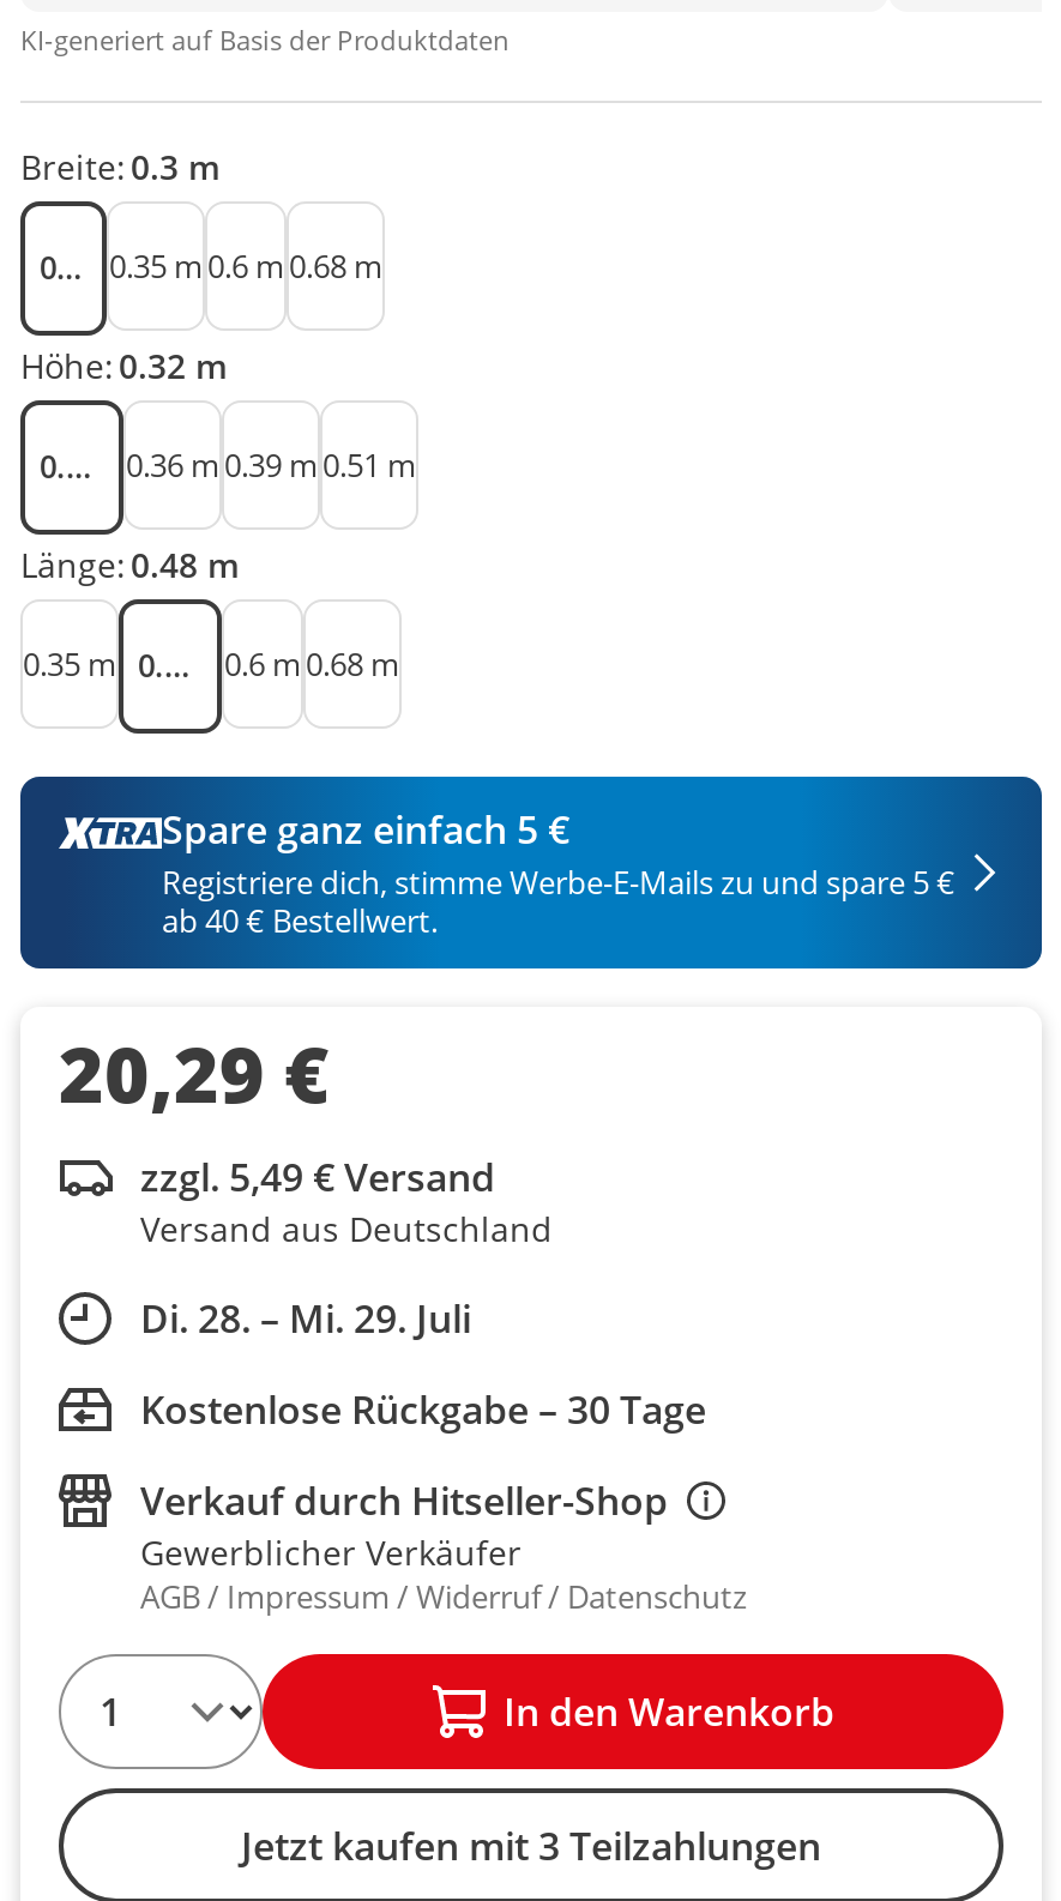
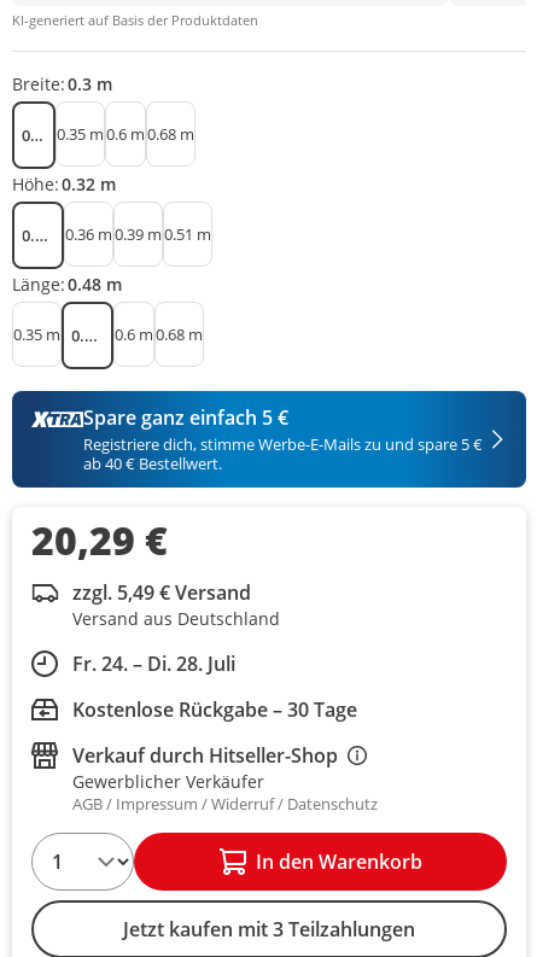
[140,1292,471,1345] Di. 28. – Mi. 29. Juli -> [72,651,235,677] Fr. 24. – Di. 28. Juli

